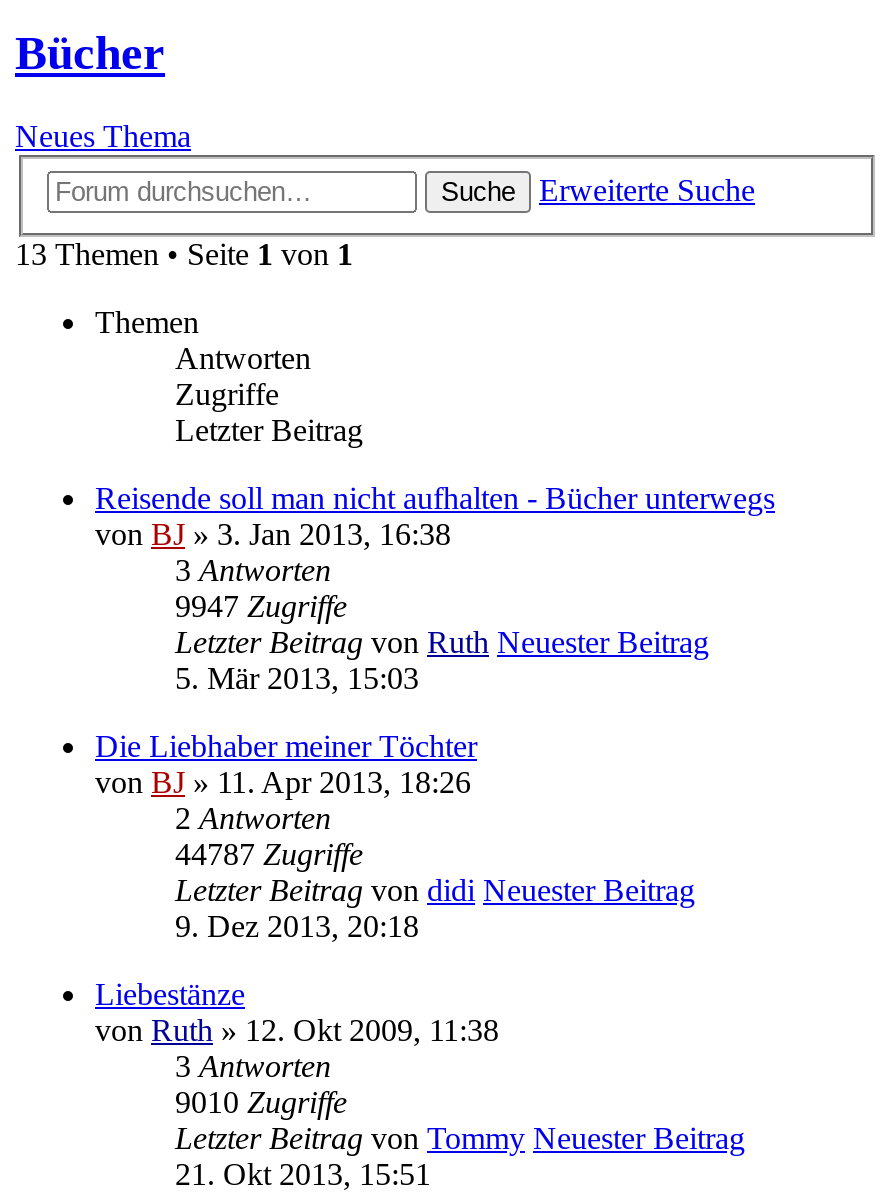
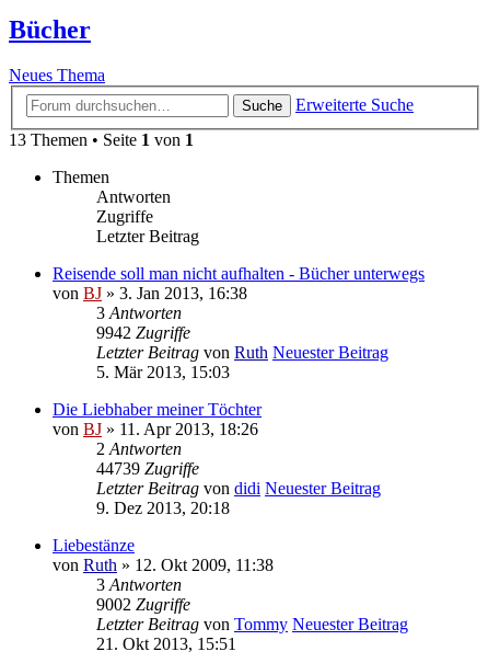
[175,589,347,623] 9947 Zugriffe -> [96,323,190,342] 9942 Zugriffe
[175,837,363,871] 44787 Zugriffe -> [96,459,199,478] 44739 Zugriffe
[175,1085,347,1119] 9010 Zugriffe -> [96,595,190,614] 9002 Zugriffe

